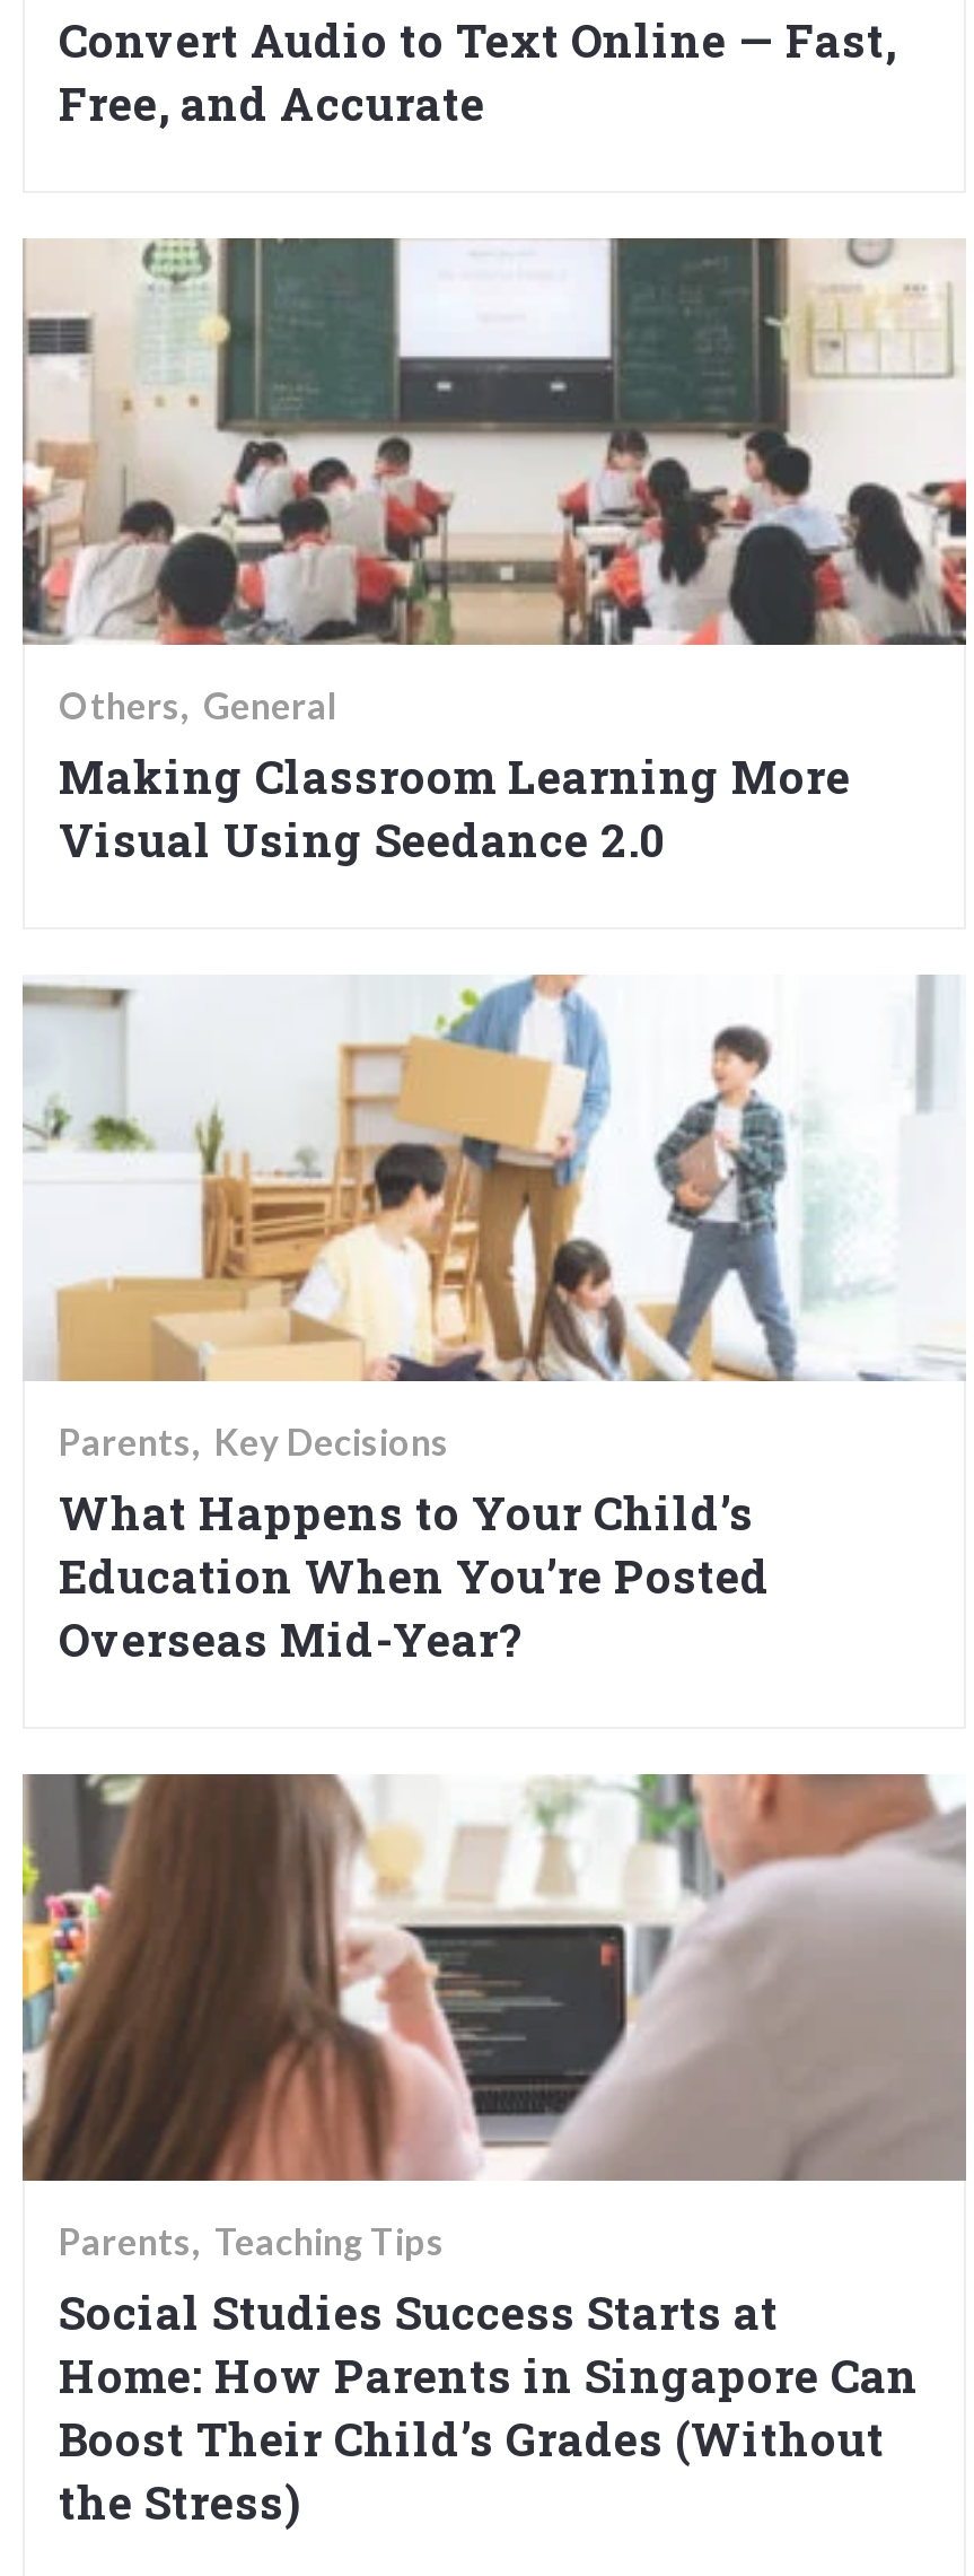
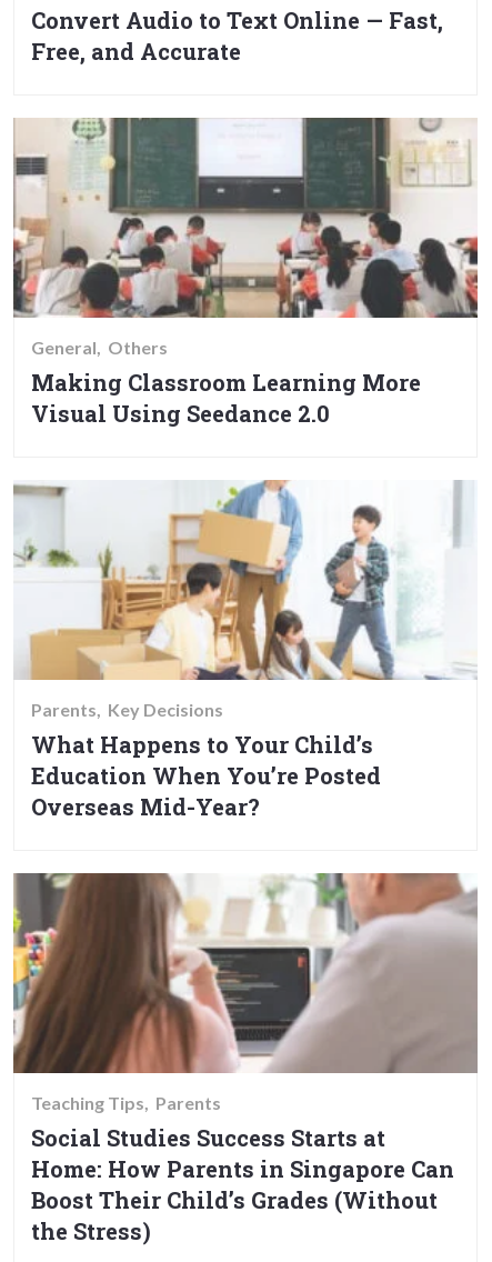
[59,684,336,727] Others General -> [31,337,168,358] General Others
[59,2220,445,2263] Parents Teaching Tips -> [31,1092,221,1113] Teaching Tips Parents

